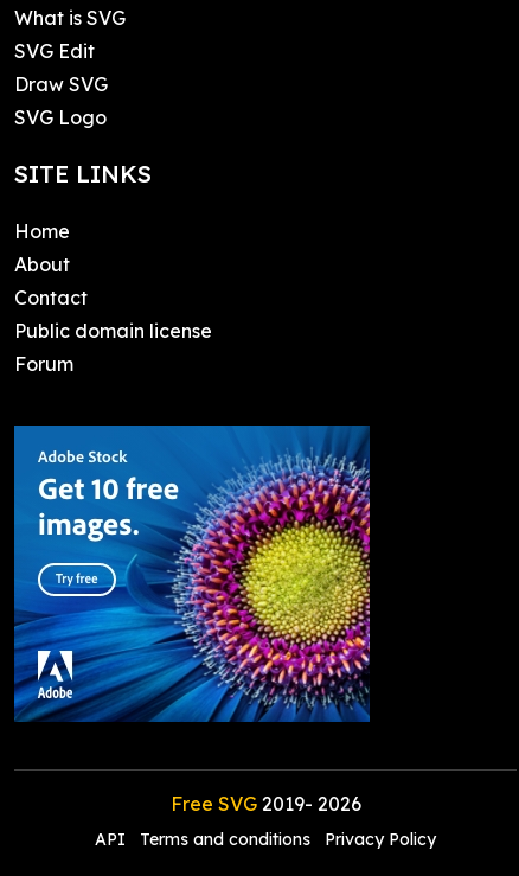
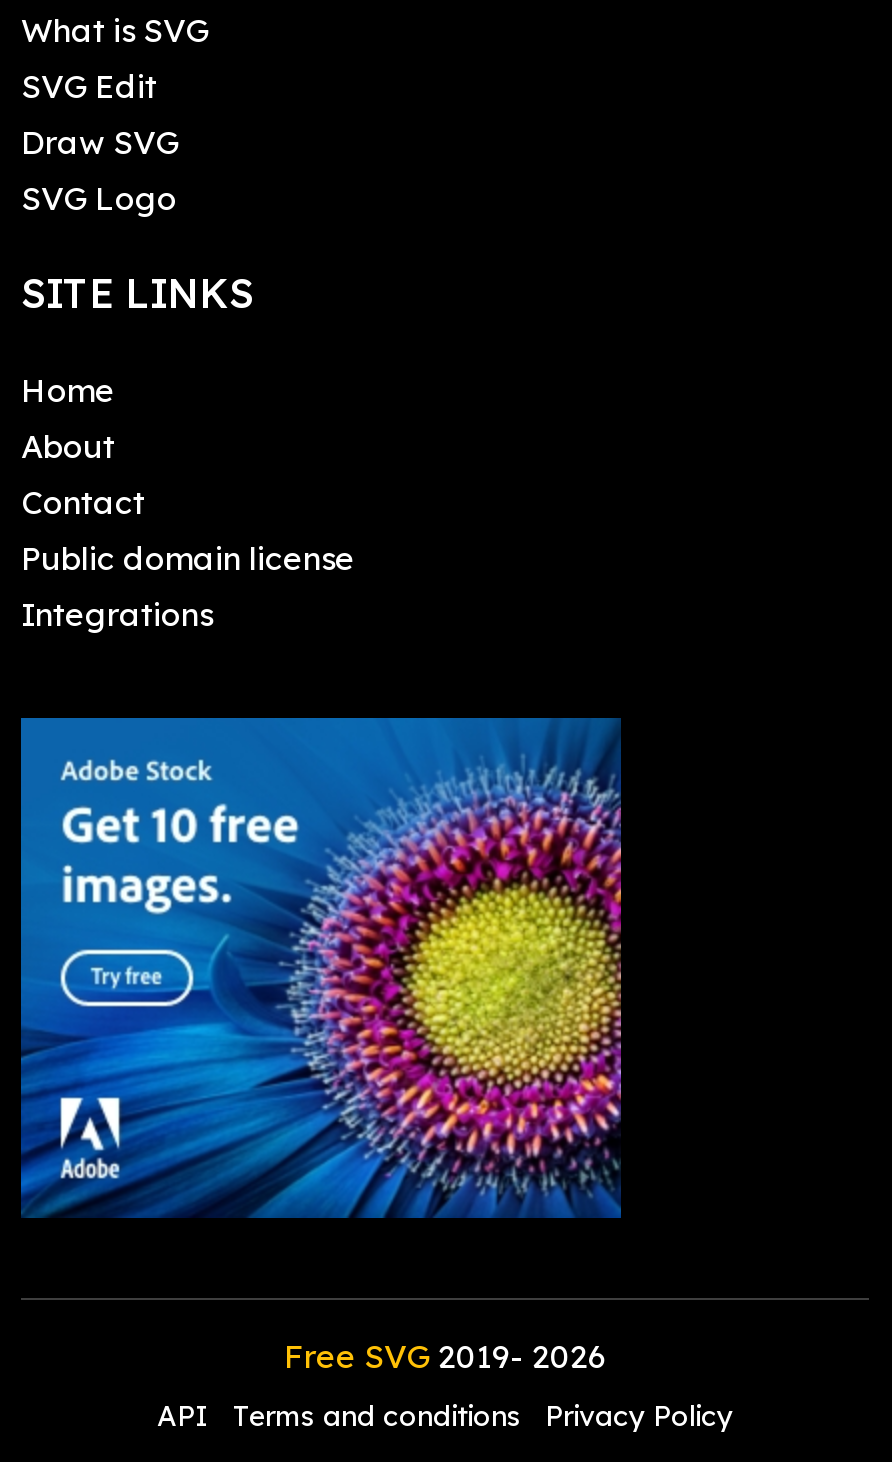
[14,352,73,376] Forum -> [21,594,213,634] Integrations

